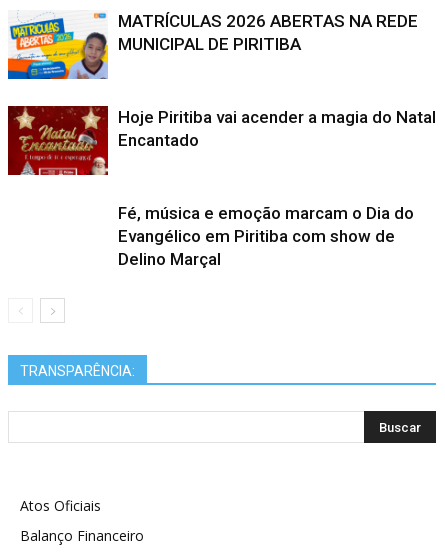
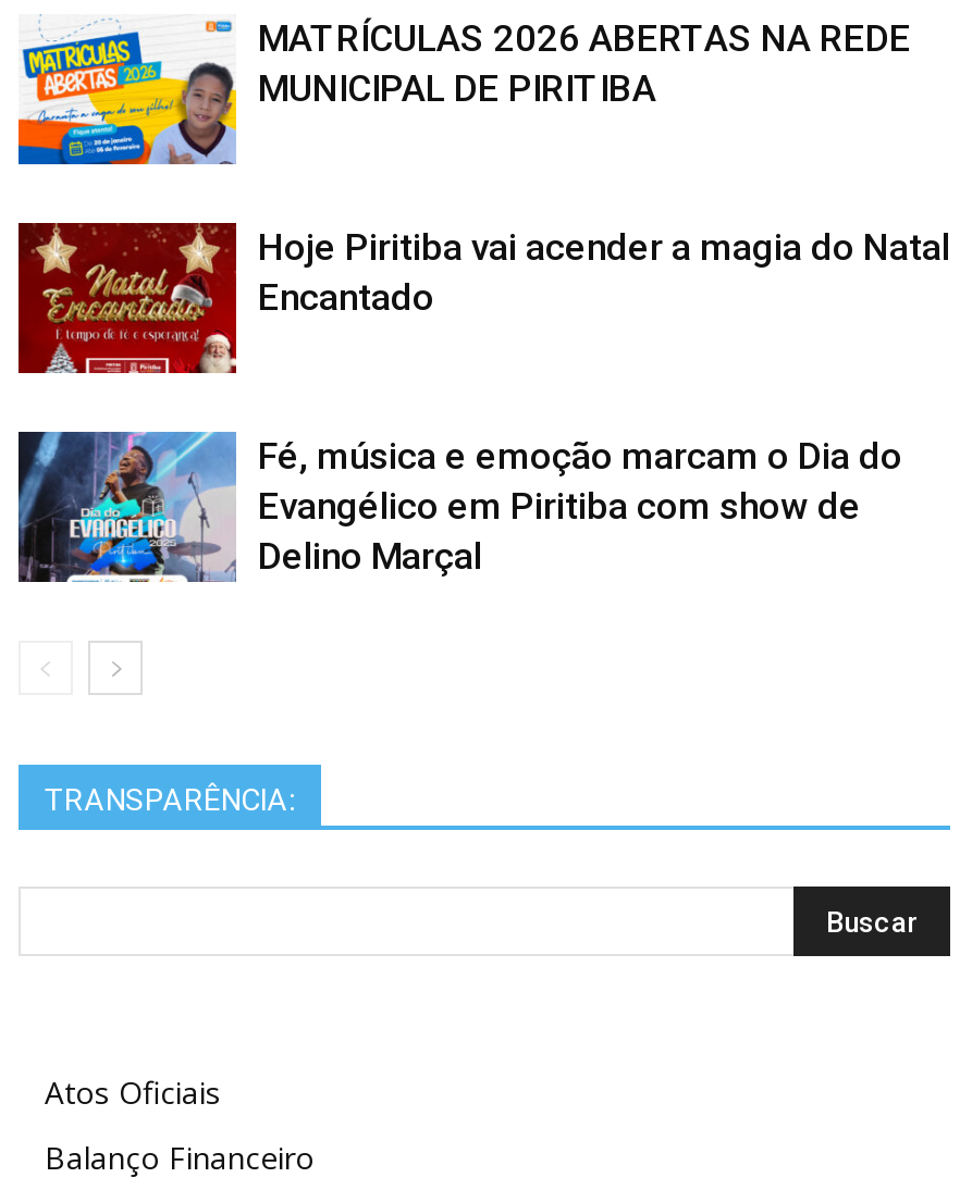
none -> [16,430,238,584] [image]

